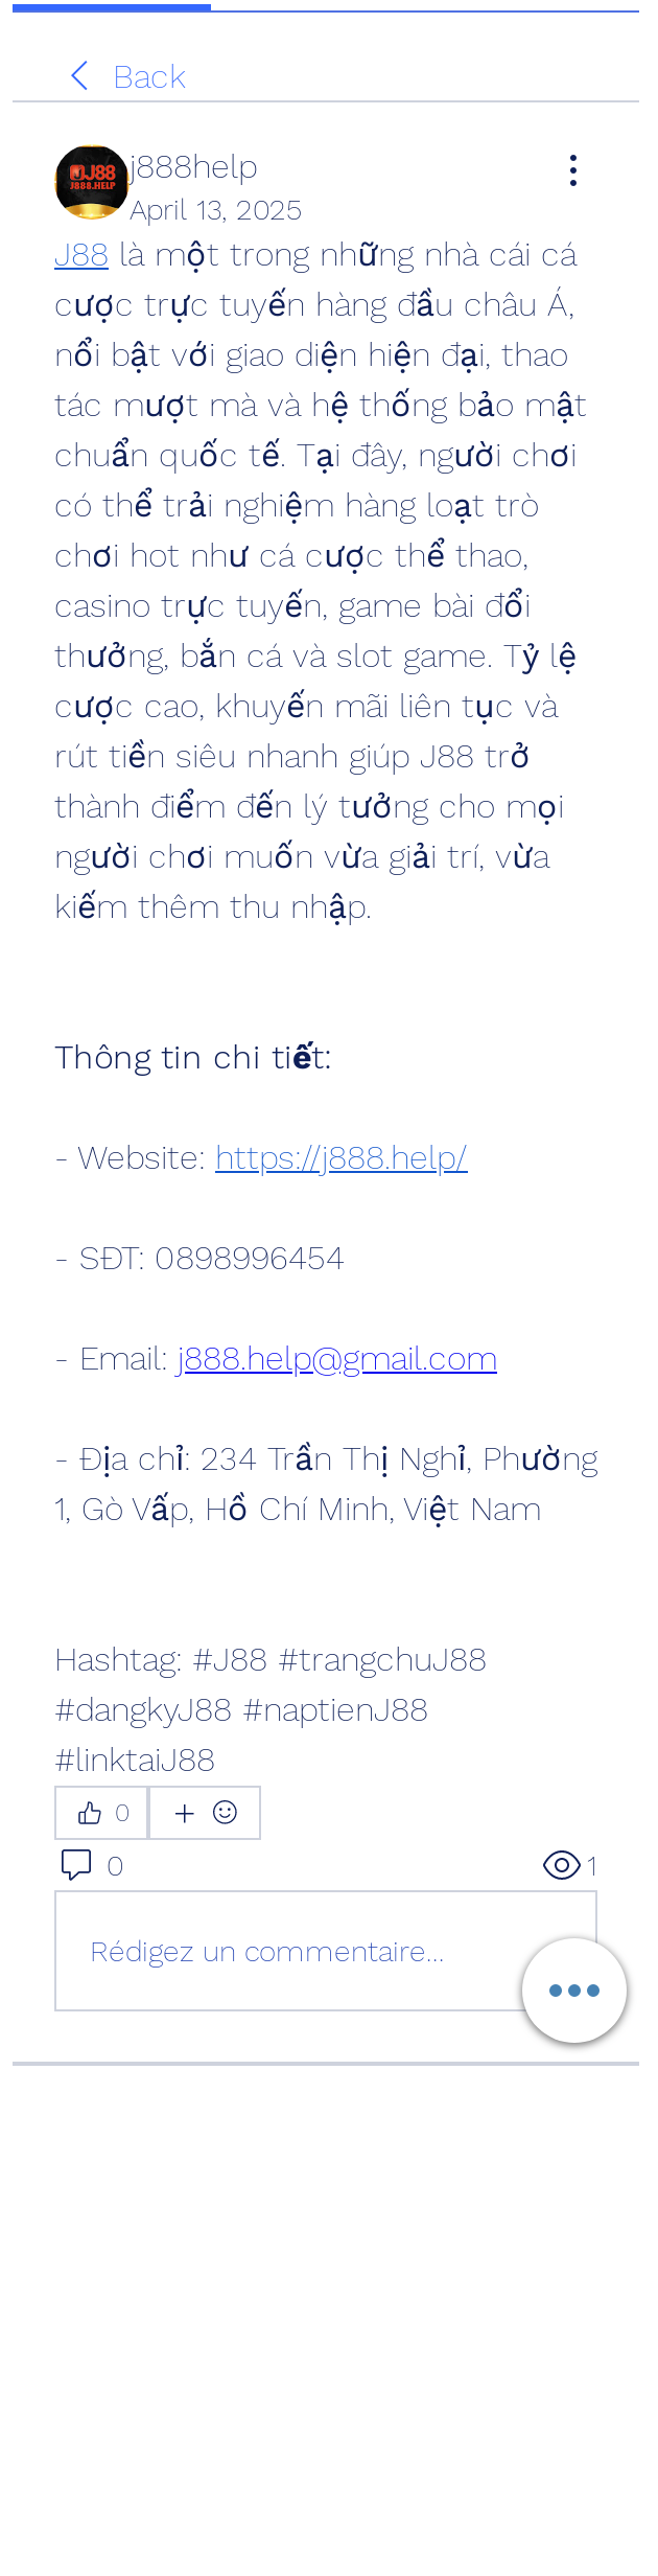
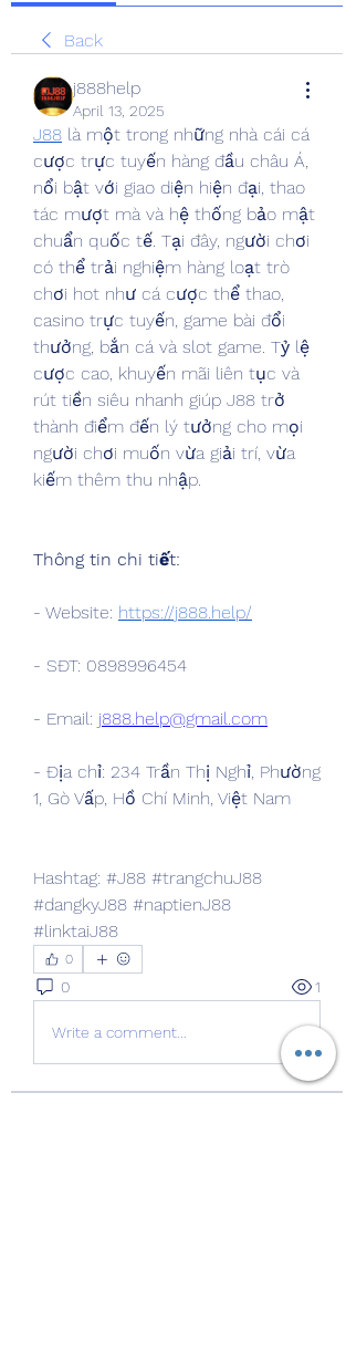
[90,1933,445,1966] Rédigez un commentaire... -> [52,1023,187,1041] Write a comment...

